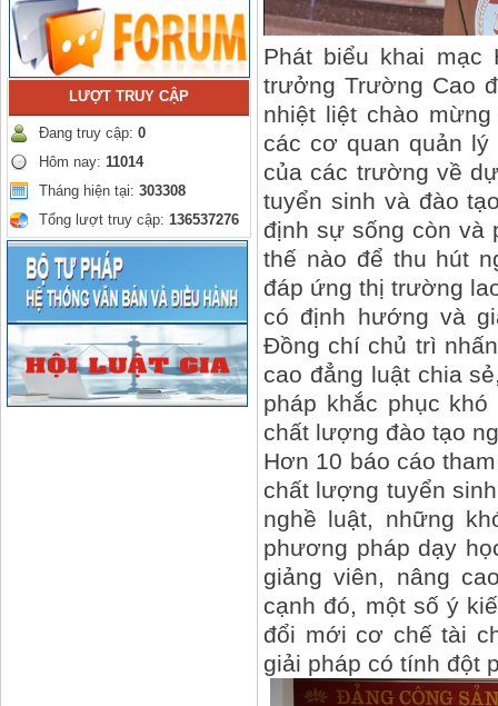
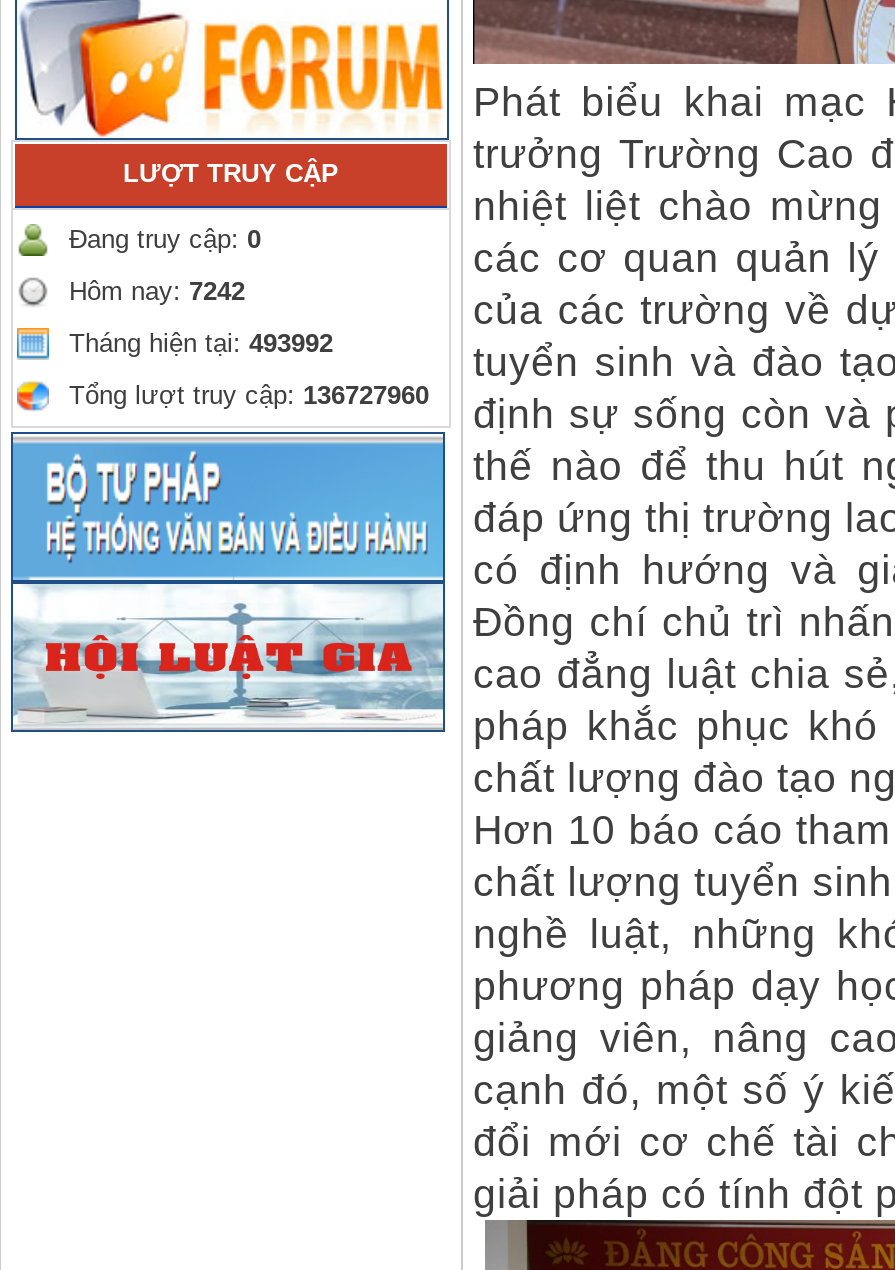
[39,153,143,170] Hôm nay: 11014 -> [69,276,245,306] Hôm nay: 7242
[39,182,186,199] Tháng hiện tại: 303308 -> [69,328,333,358] Tháng hiện tại: 493992
[39,211,239,228] Tổng lượt truy cập: 136537276 -> [69,380,429,410] Tổng lượt truy cập: 136727960

